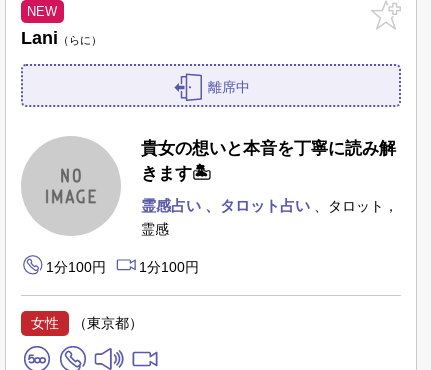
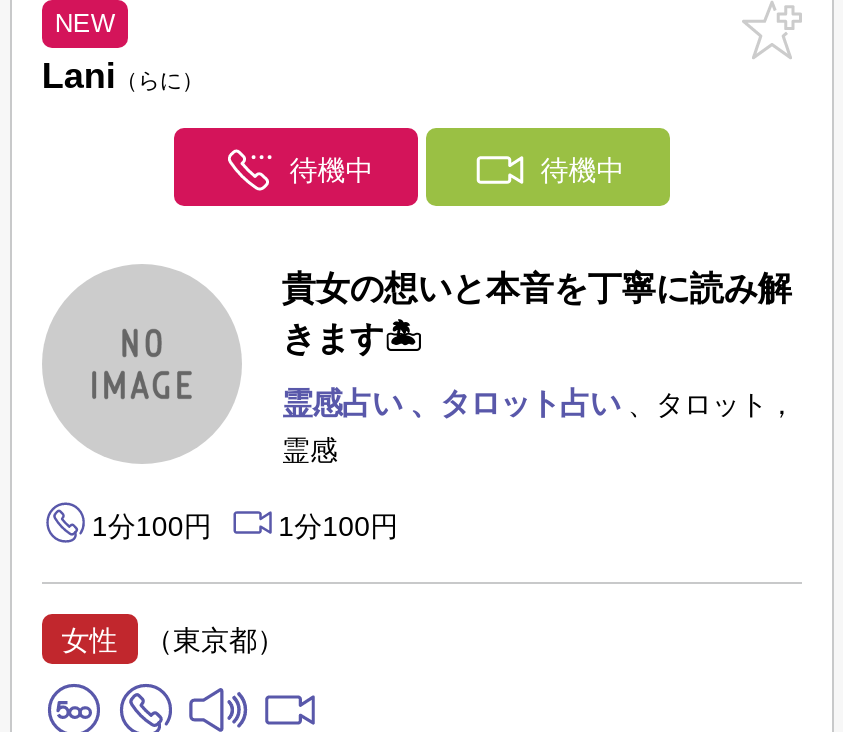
[207,79,249,95] 離席中 -> [290,153,624,185] 待機中 | 待機中

